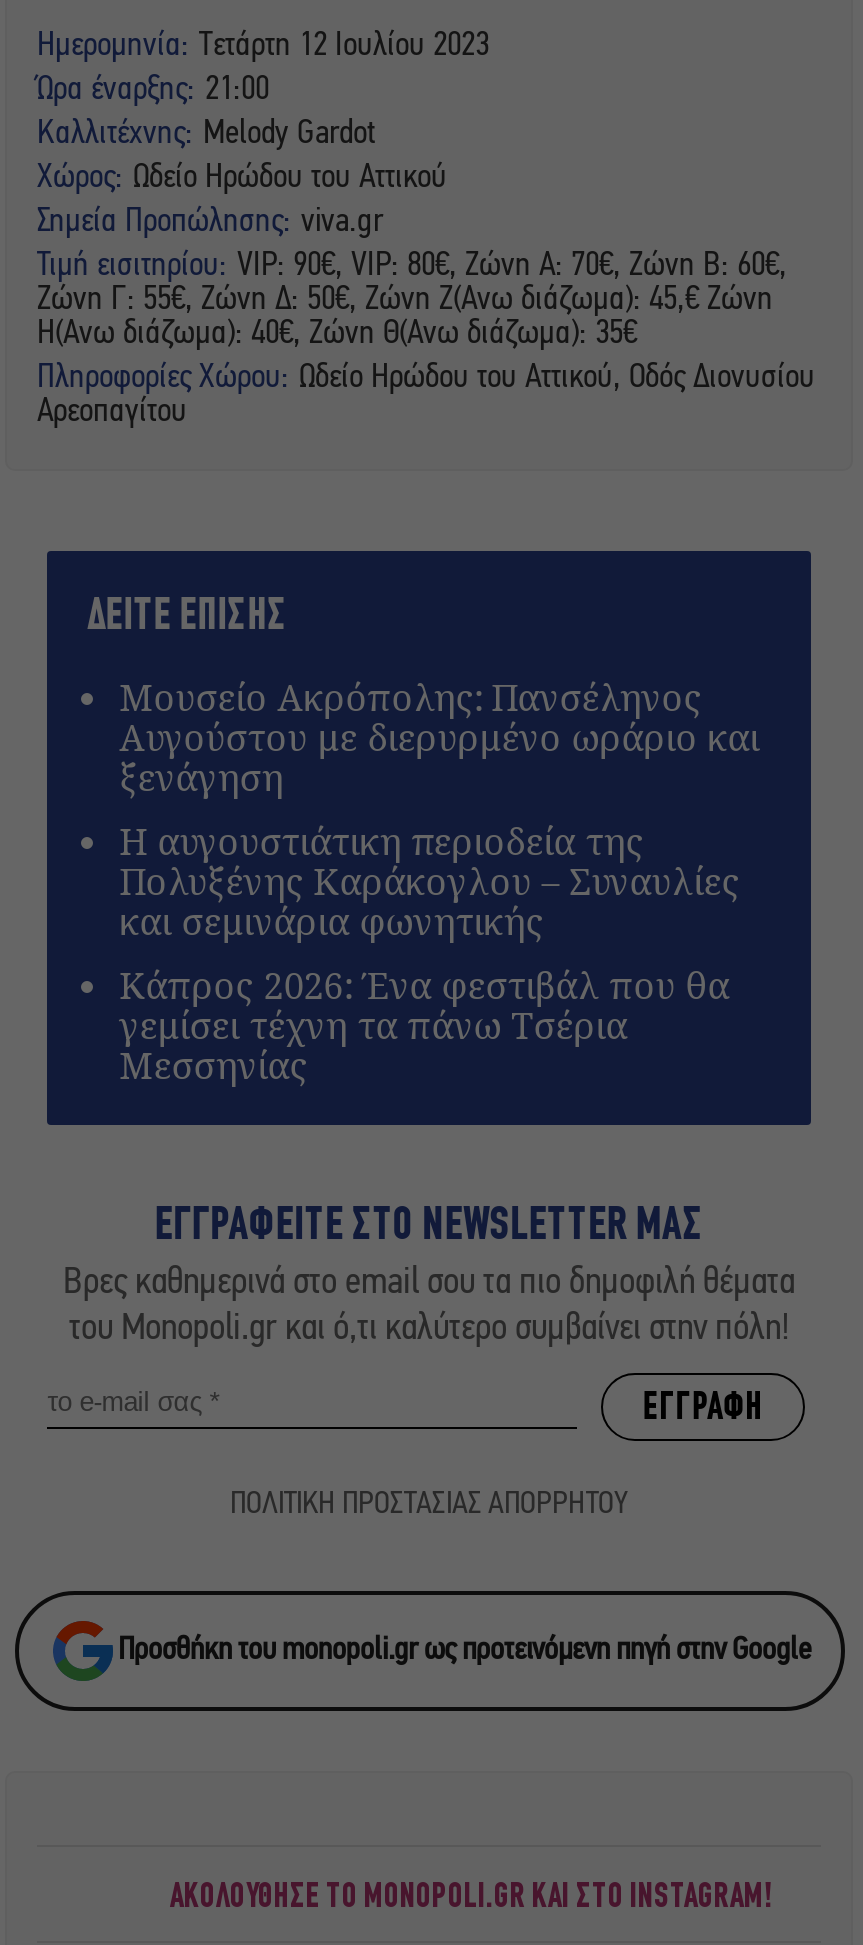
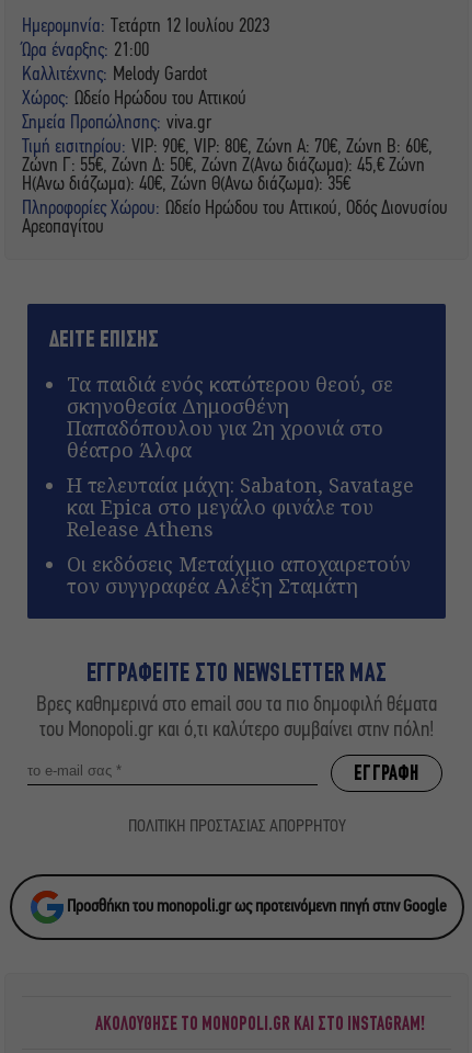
[119,674,759,1090] Μουσείο Ακρόπολης: Πανσέληνος | Αυγούστου με διερυρμένο ωράριο και | ξενάγηση | Η αυγουστιάτικη περιοδεία της | Πολυξένης Καράκογλου – Συναυλίες | και σεμινάρια φωνητικής | Κάπρος 2026: Ένα φεστιβάλ που θα | γεμίσει τέχνη τα πάνω Τσέρια | Μεσσηνίας -> [67,371,414,599] Τα παιδιά ενός κατώτερου θεού, σε | σκηνοθεσία Δημοσθένη | Παπαδόπουλου για 2η χρονιά στο | θέατρο Άλφα | Η τελευταία μάχη: Sabaton, Savatage | και Epica στο μεγάλο φινάλε του | Release Athens | Οι εκδόσεις Μεταίχμιο αποχαιρετούν | τον συγγραφέα Αλέξη Σταμάτη

